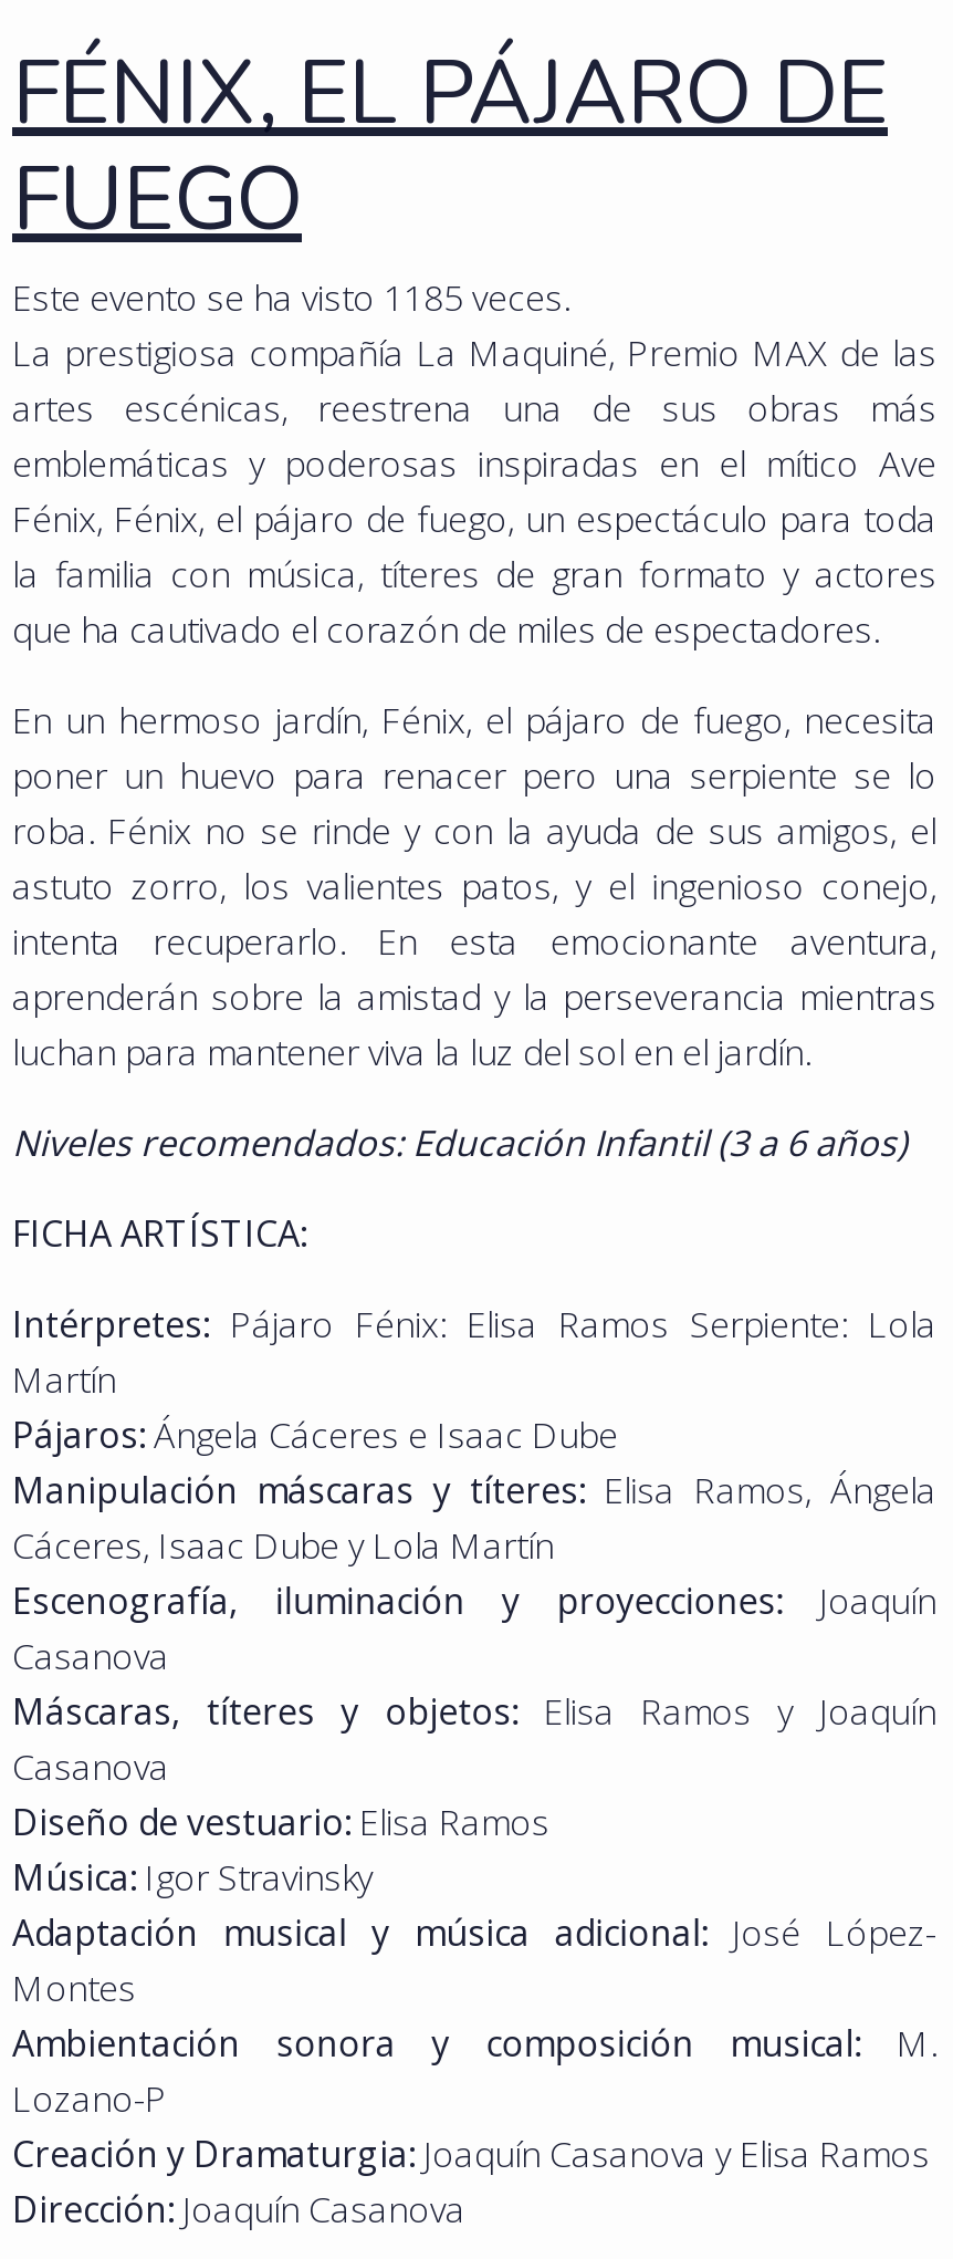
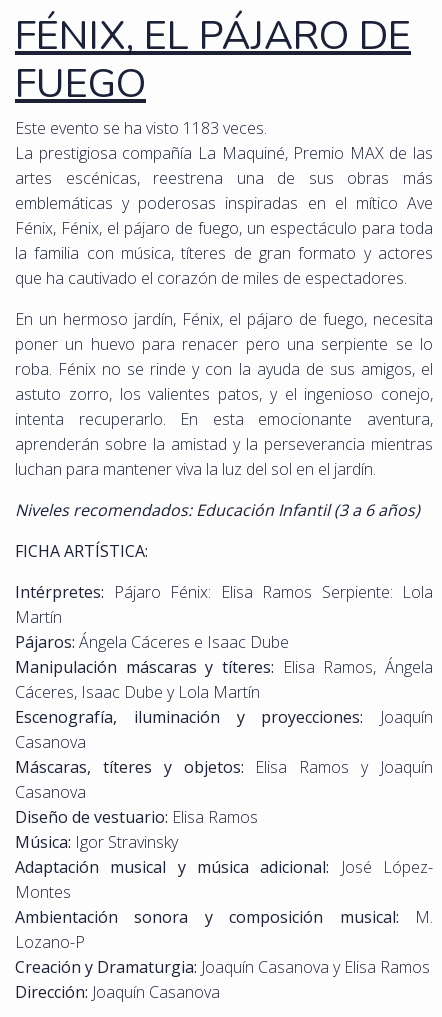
[12,273,569,322] Este evento se ha visto 1185 veces. -> [15,117,267,139] Este evento se ha visto 1183 veces.

